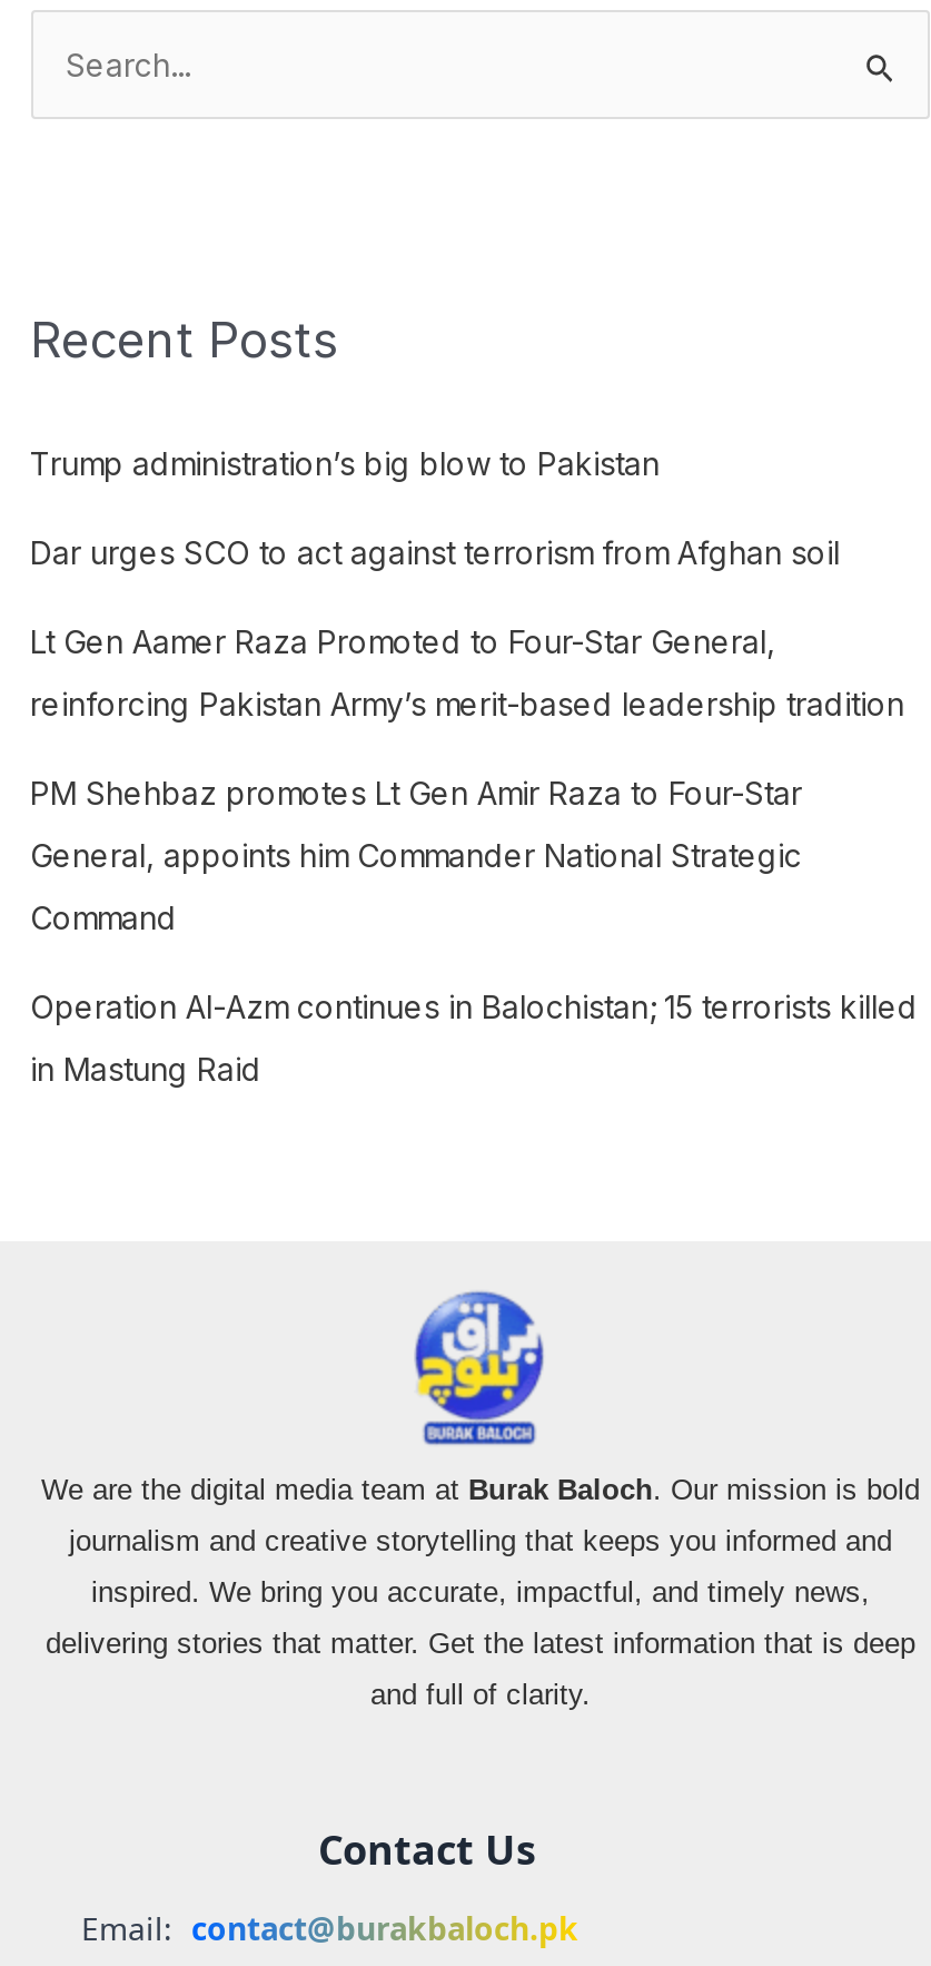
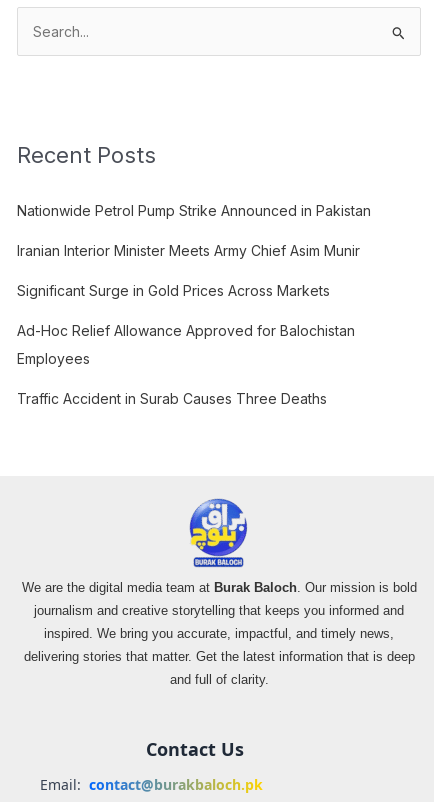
[30,444,918,1088] Trump administration’s big blow to Pakistan | Dar urges SCO to act against terrorism from Afghan soil | Lt Gen Aamer Raza Promoted to Four-Star General, | reinforcing Pakistan Army’s merit-based leadership tradition | PM Shehbaz promotes Lt Gen Amir Raza to Four-Star | General, appoints him Commander National Strategic | Command | Operation Al-Azm continues in Balochistan; 15 terrorists killed | in Mastung Raid -> [16,202,370,407] Nationwide Petrol Pump Strike Announced in Pakistan | Iranian Interior Minister Meets Army Chief Asim Munir | Significant Surge in Gold Prices Across Markets | Ad-Hoc Relief Allowance Approved for Balochistan | Employees | Traffic Accident in Surab Causes Three Deaths

